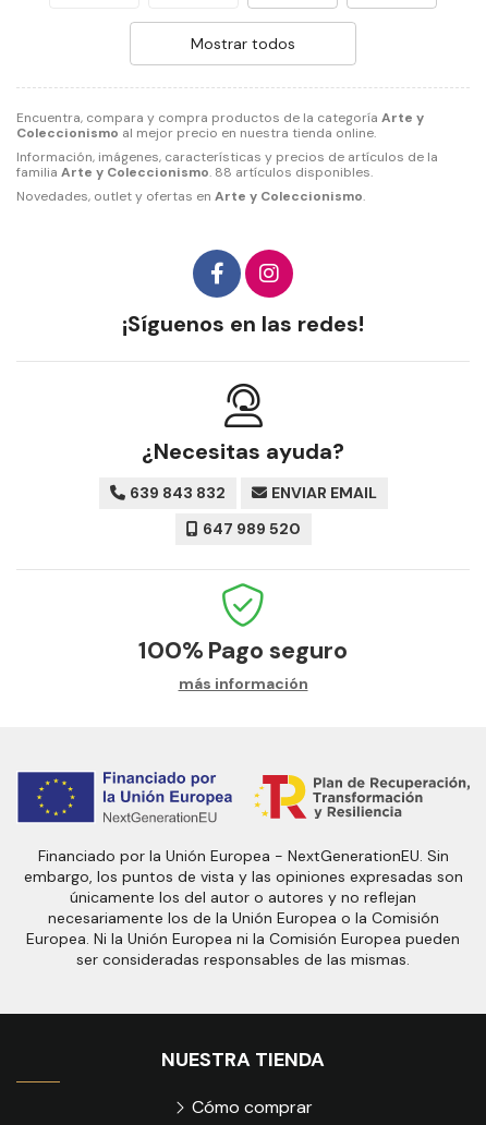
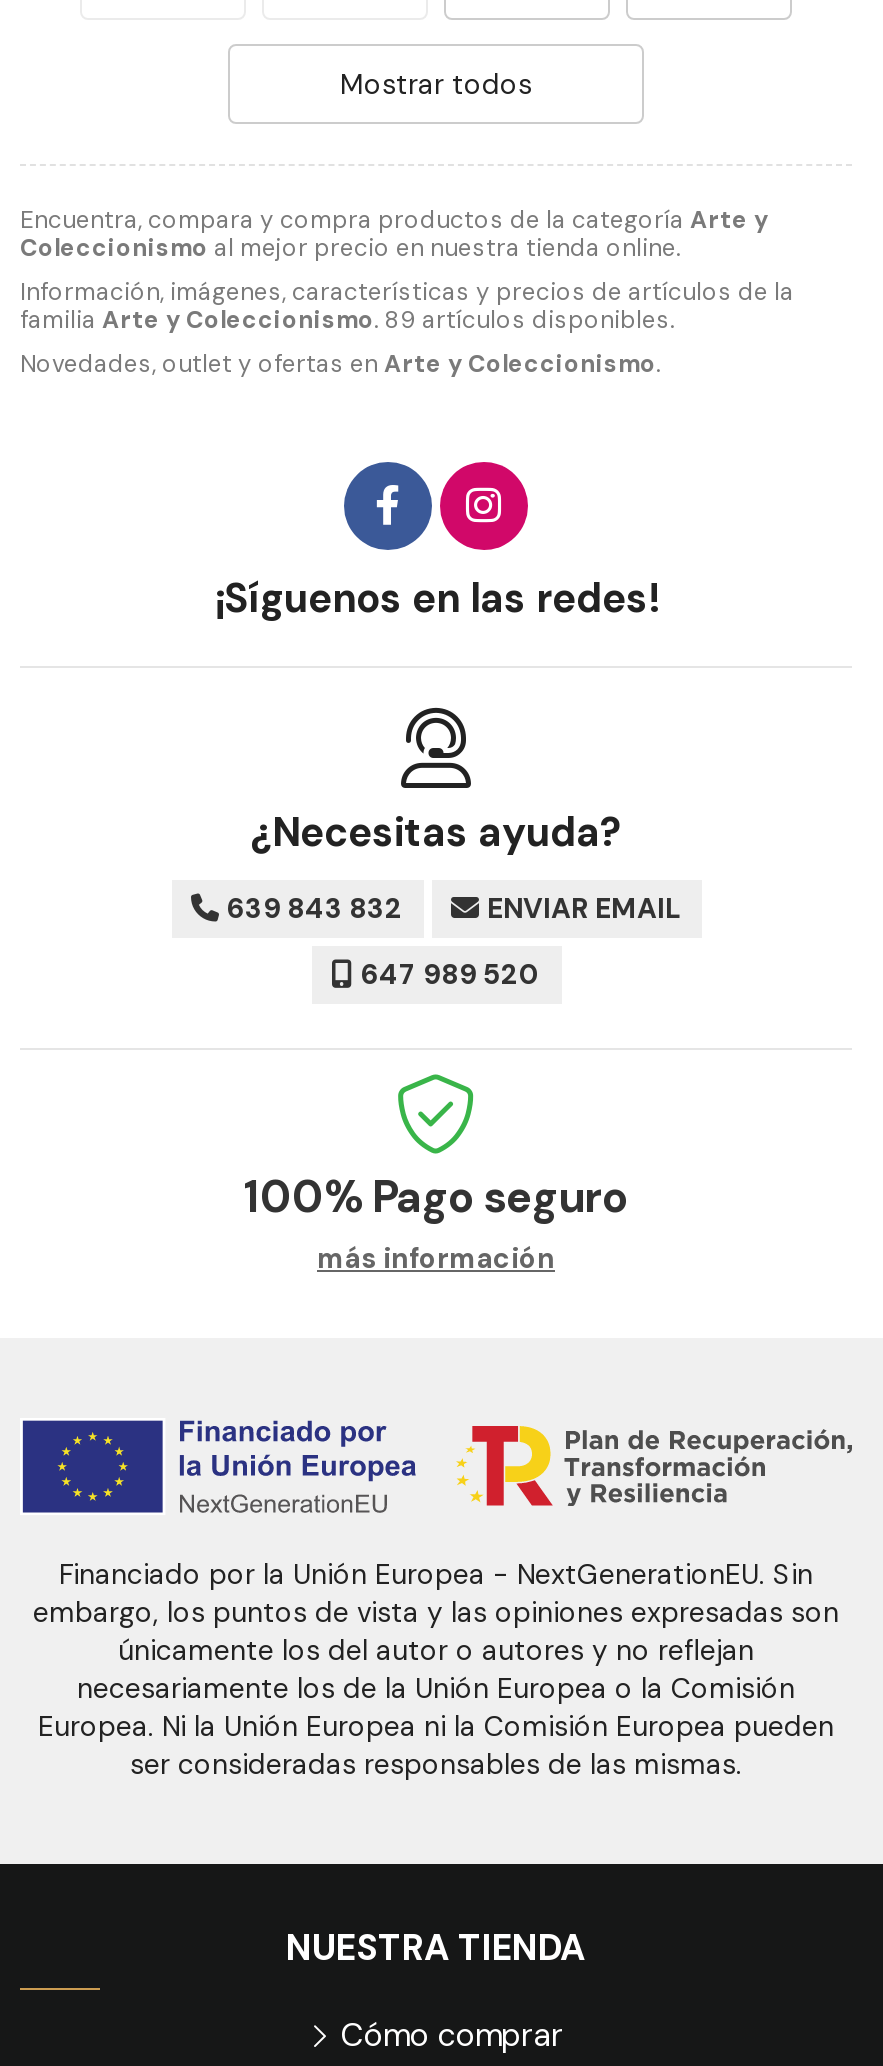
[16,163,373,181] familia Arte y Coleccionismo. 88 artículos disponibles. -> [20,303,674,335] familia Arte y Coleccionismo. 89 artículos disponibles.

